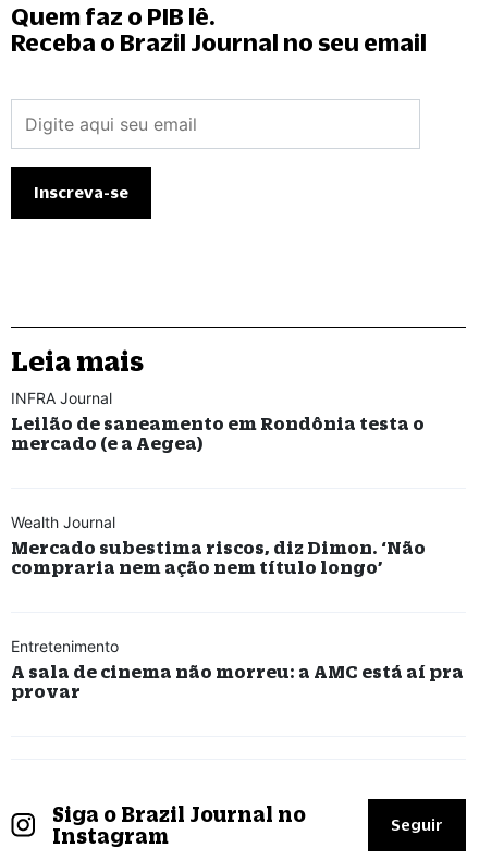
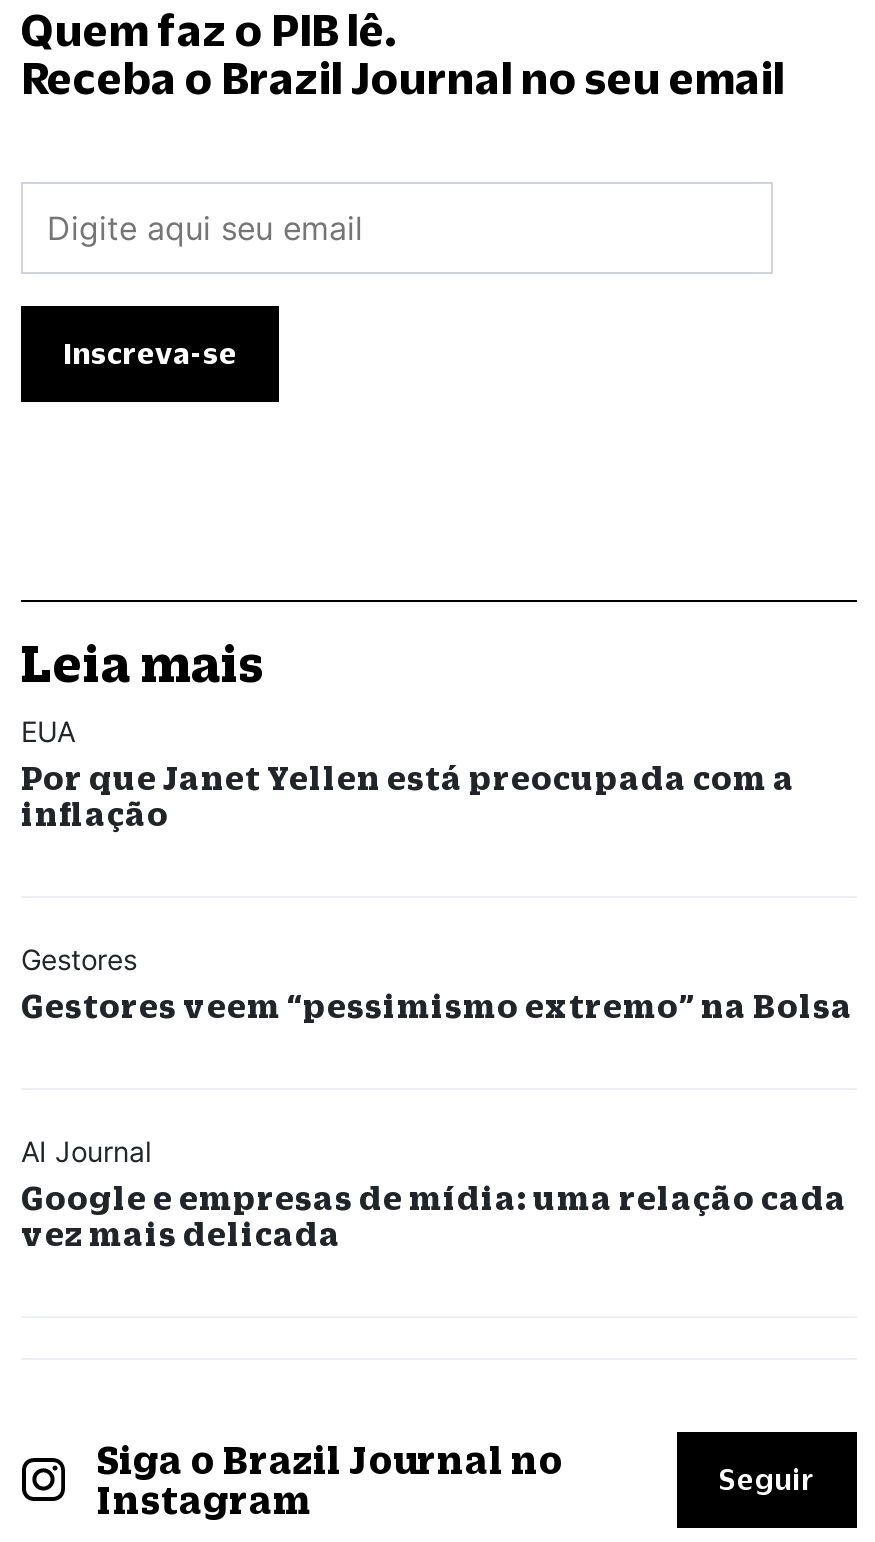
[11,389,425,453] INFRA Journal | Leilão de saneamento em Rondônia testa o | mercado (e a Aegea) -> [21,714,795,832] EUA | Por que Janet Yellen está preocupada com a | inflação
[11,513,426,577] Wealth Journal | Mercado subestima riscos, diz Dimon. ‘Não | compraria nem ação nem título longo’ -> [21,942,853,1024] Gestores | Gestores veem “pessimismo extremo” na Bolsa
[11,637,464,701] Entretenimento | A sala de cinema não morreu: a AMC está aí pra | provar -> [21,1134,847,1252] AI Journal | Google e empresas de mídia: uma relação cada | vez mais delicada

